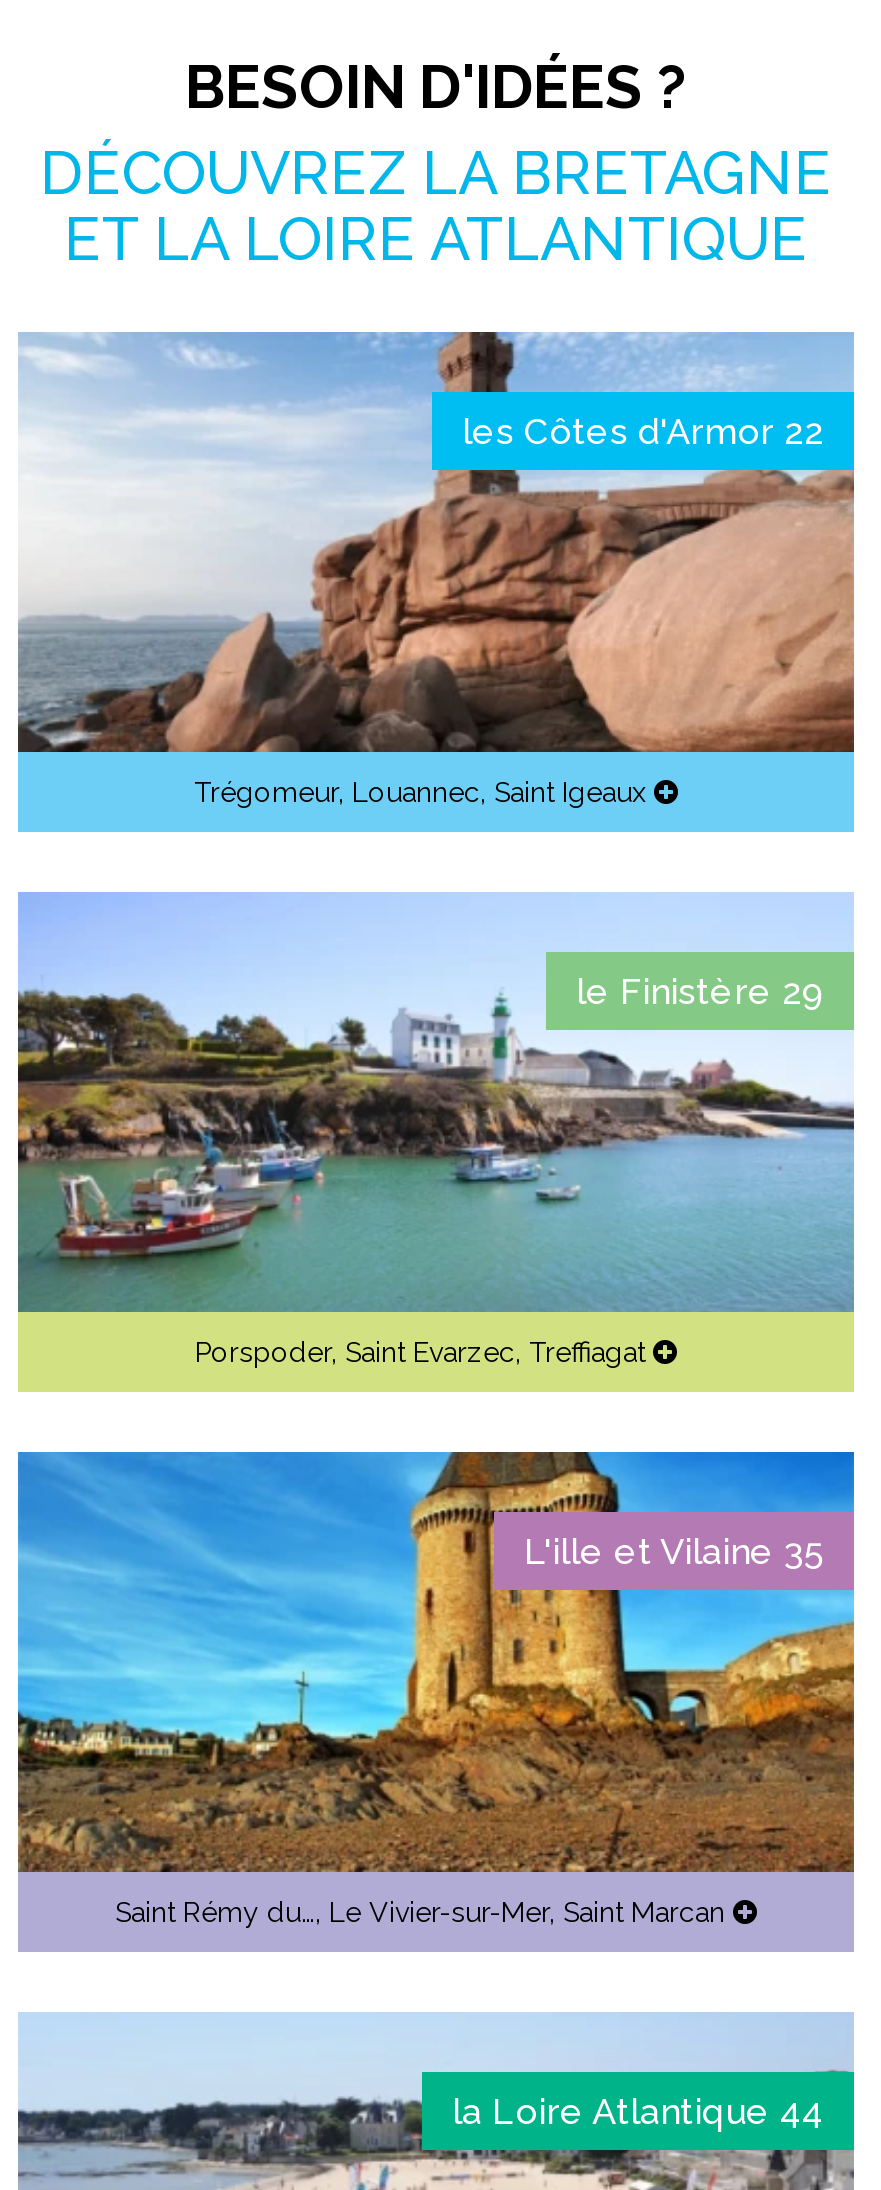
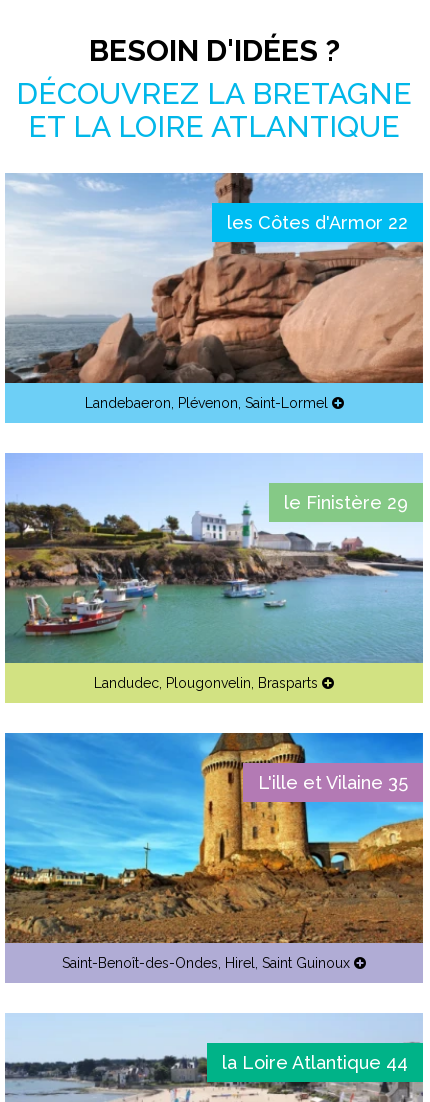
[194,777,646,809] Trégomeur, Louannec, Saint Igeaux -> [84,395,327,411] Landebaeron, Plévenon, Saint-Lormel
[195,1337,645,1369] Porspoder, Saint Evarzec, Treffiagat -> [94,675,318,691] Landudec, Plougonvelin, Brasparts
[115,1897,725,1929] Saint Rémy du…, Le Vivier-sur-Mer, Saint Marcan -> [62,955,350,971] Saint-Benoît-des-Ondes, Hirel, Saint Guinoux

